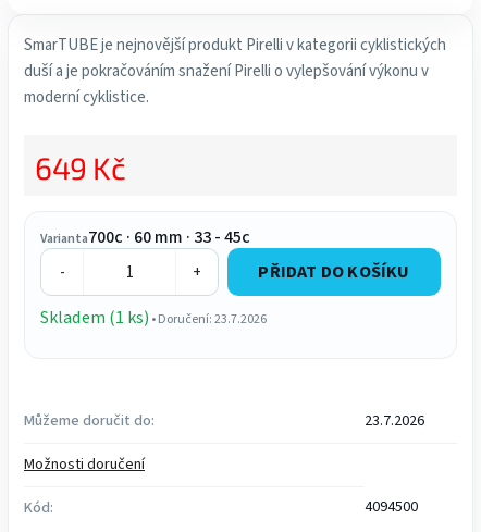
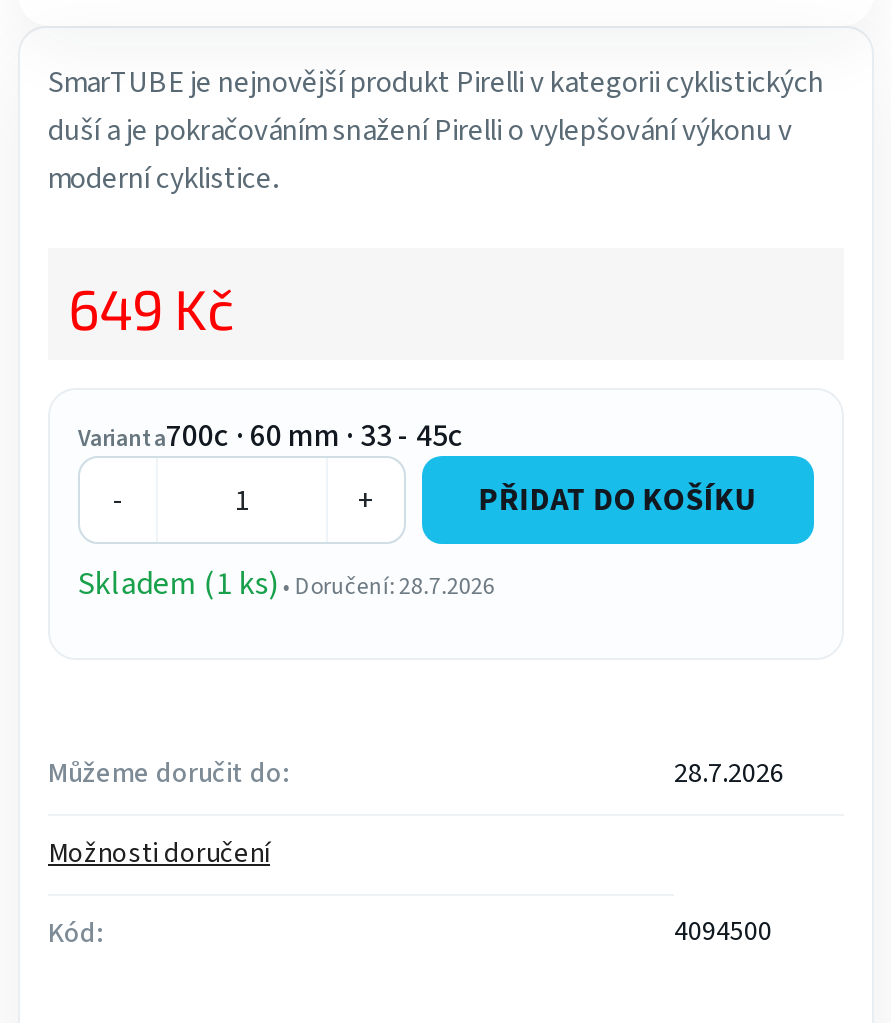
[40,306,267,330] Skladem (1 ks) • Doručení: 23.7.2026 -> [78,562,495,606] Skladem (1 ks) • Doručení: 28.7.2026
[365,410,424,432] 23.7.2026 -> [674,754,784,794] 28.7.2026

